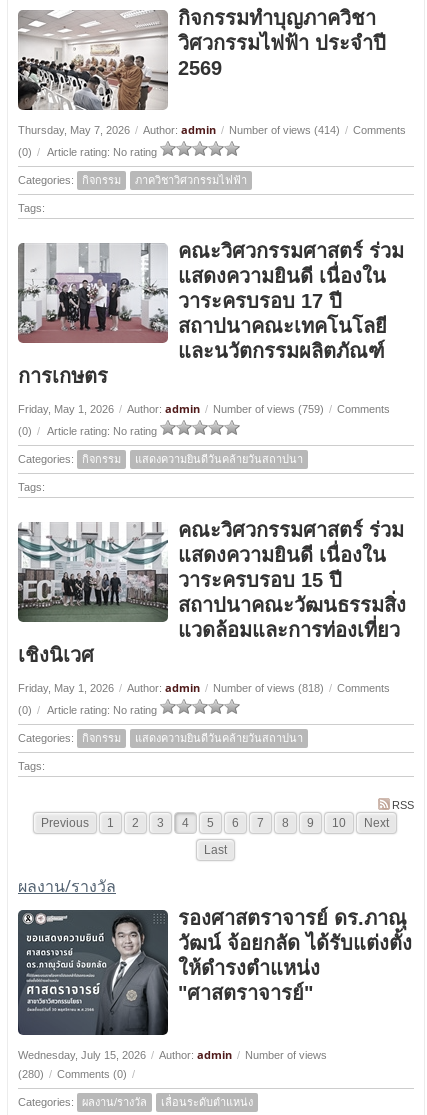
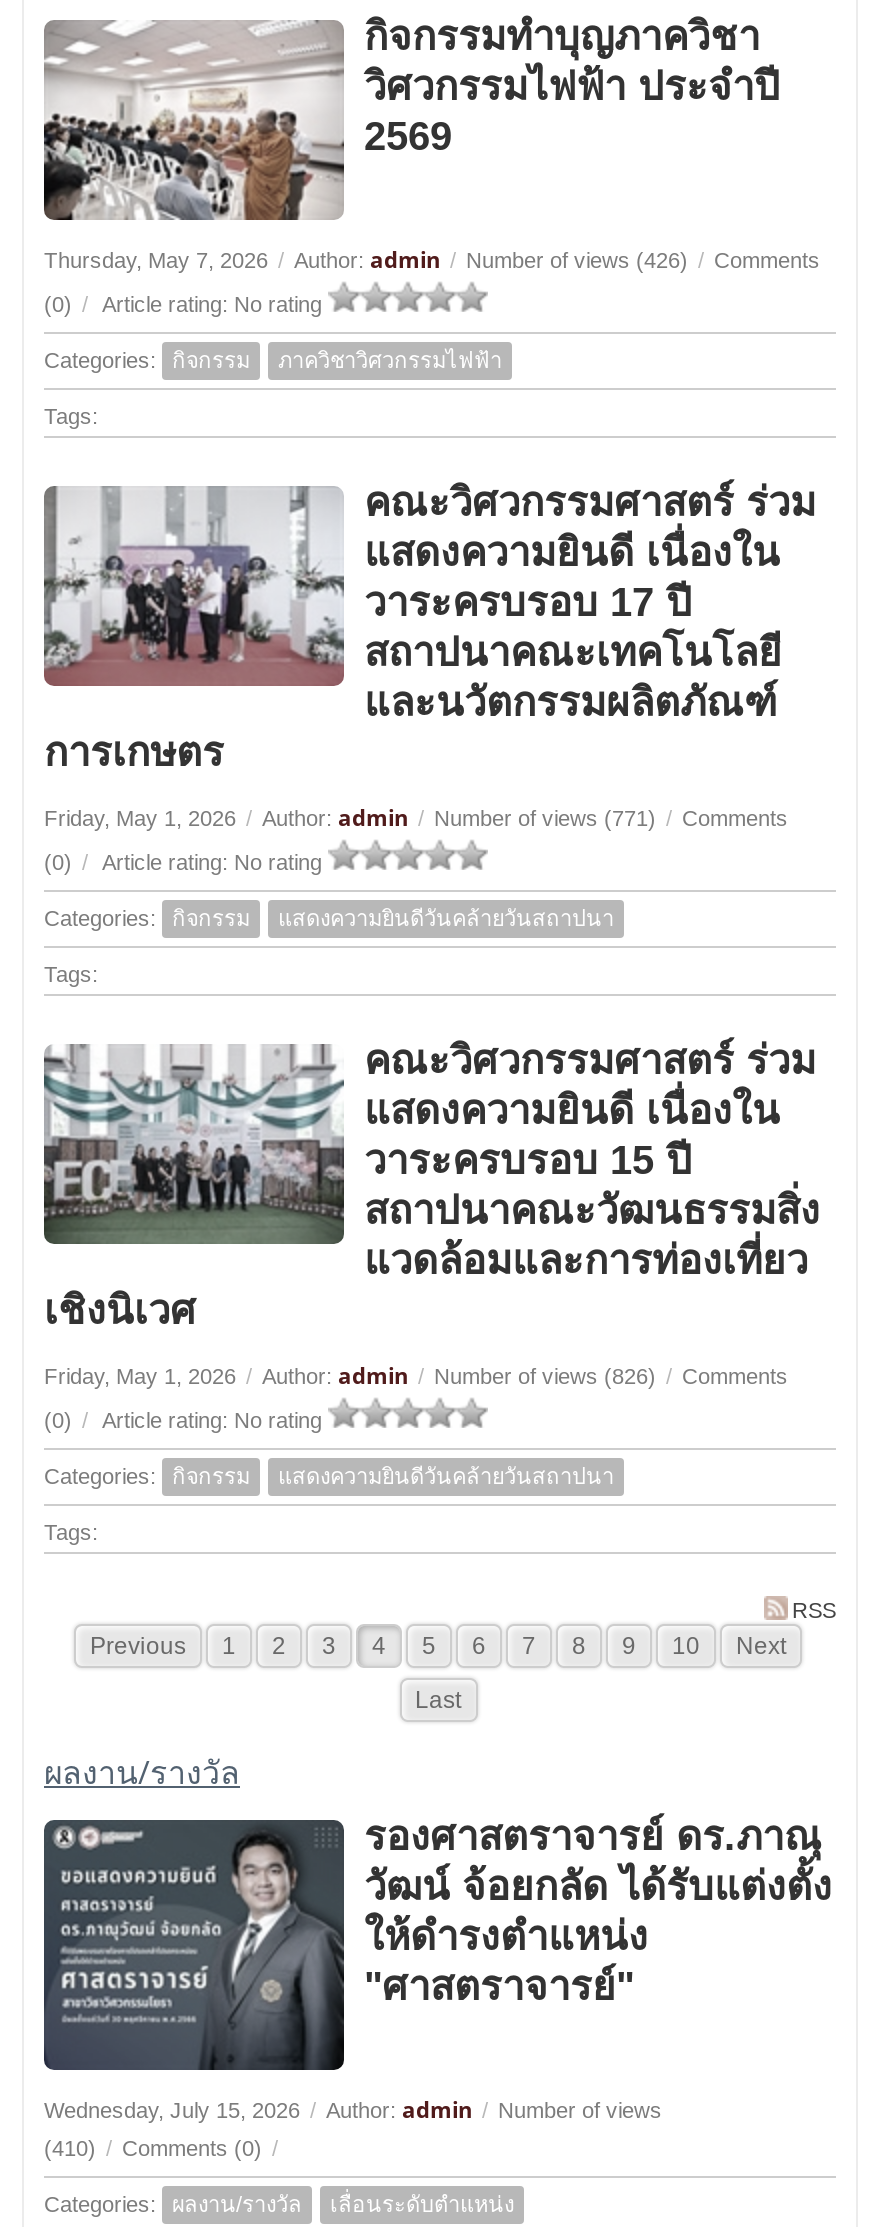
[18,122,406,137] Thursday, May 7, 2026 / Author: admin / Number of views (414) / Comments -> [44,244,820,274] Thursday, May 7, 2026 / Author: admin / Number of views (426) / Comments
[18,401,390,416] Friday, May 1, 2026 / Author: admin / Number of views (759) / Comments -> [44,802,788,832] Friday, May 1, 2026 / Author: admin / Number of views (771) / Comments
[18,680,390,695] Friday, May 1, 2026 / Author: admin / Number of views (818) / Comments -> [44,1360,788,1390] Friday, May 1, 2026 / Author: admin / Number of views (826) / Comments
[18,1068,135,1080] (280) / Comments (0) / -> [44,2136,278,2160] (410) / Comments (0) /

